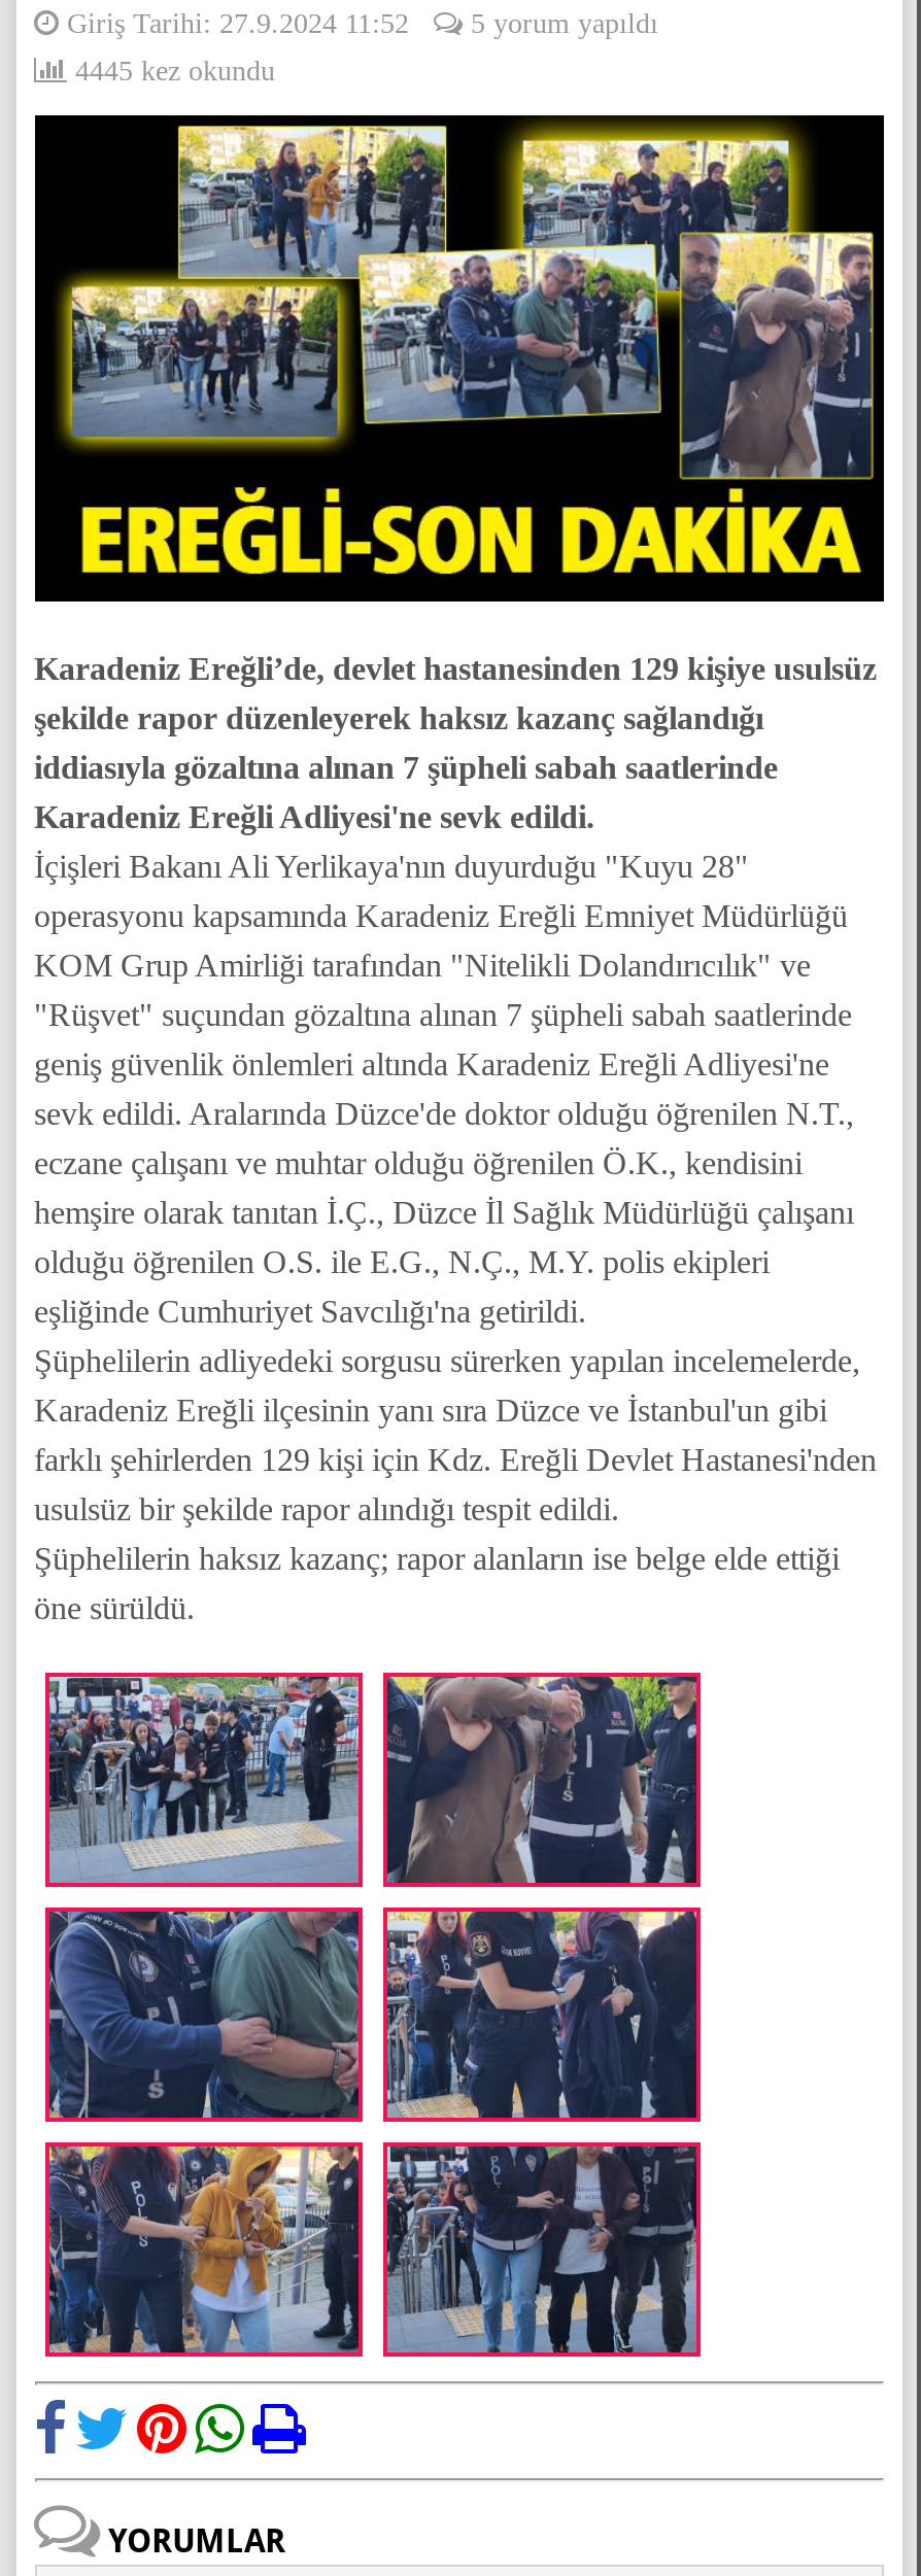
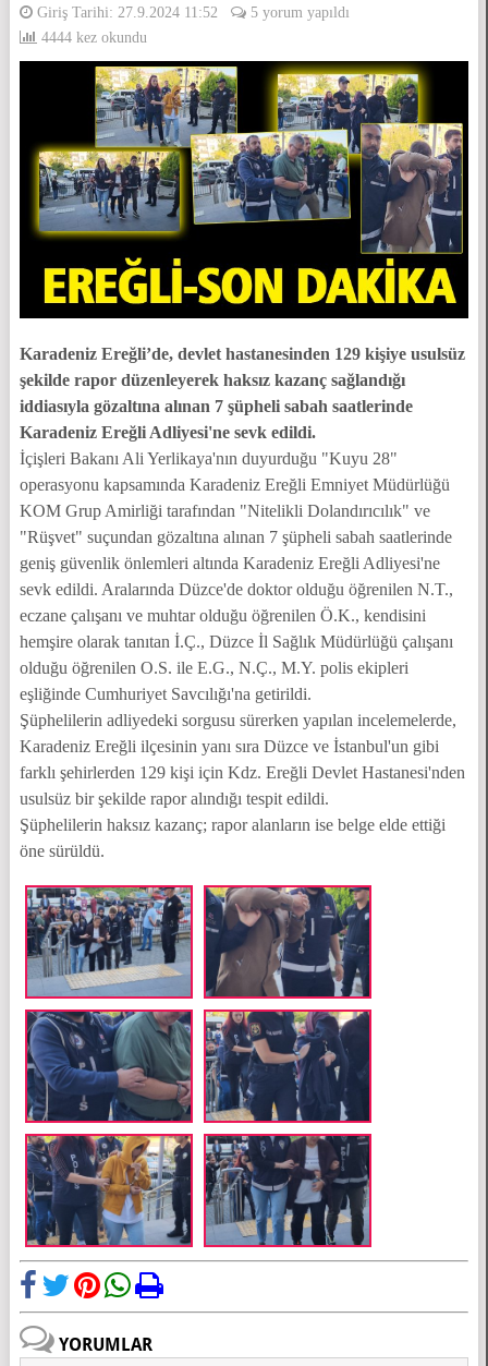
[67,56,275,85] 4445 kez okundu -> [36,30,147,45] 4444 kez okundu

